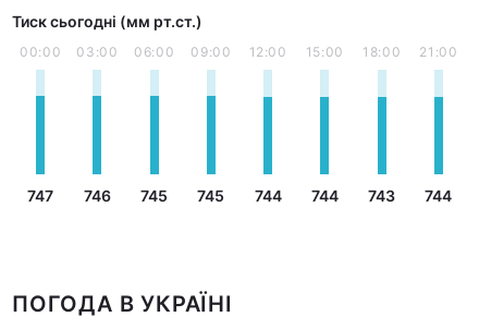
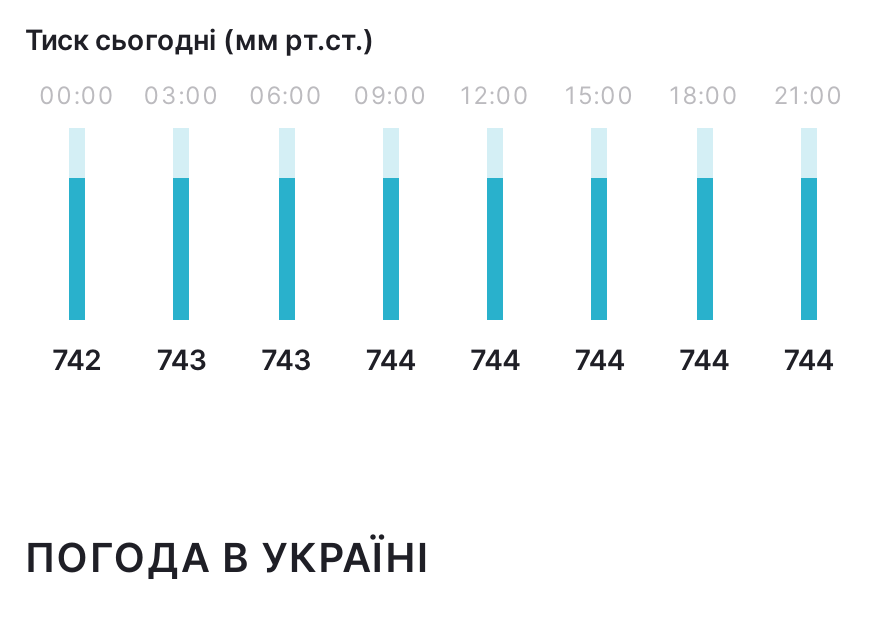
[27,186,53,205] 747 -> [52,342,102,376] 742
[84,186,111,205] 746 -> [157,342,207,376] 743
[141,186,168,205] 745 -> [261,342,311,376] 743
[197,186,225,205] 745 -> [366,342,416,376] 744
[368,186,395,205] 743 -> [679,342,729,376] 744

